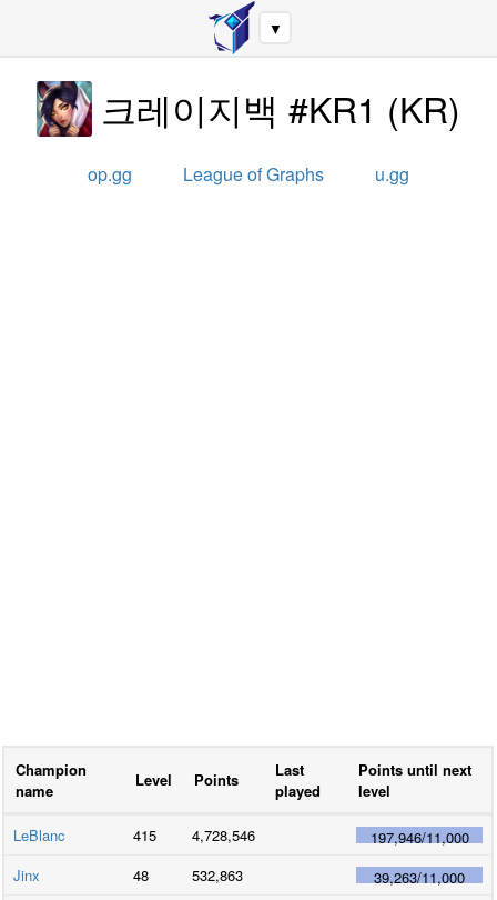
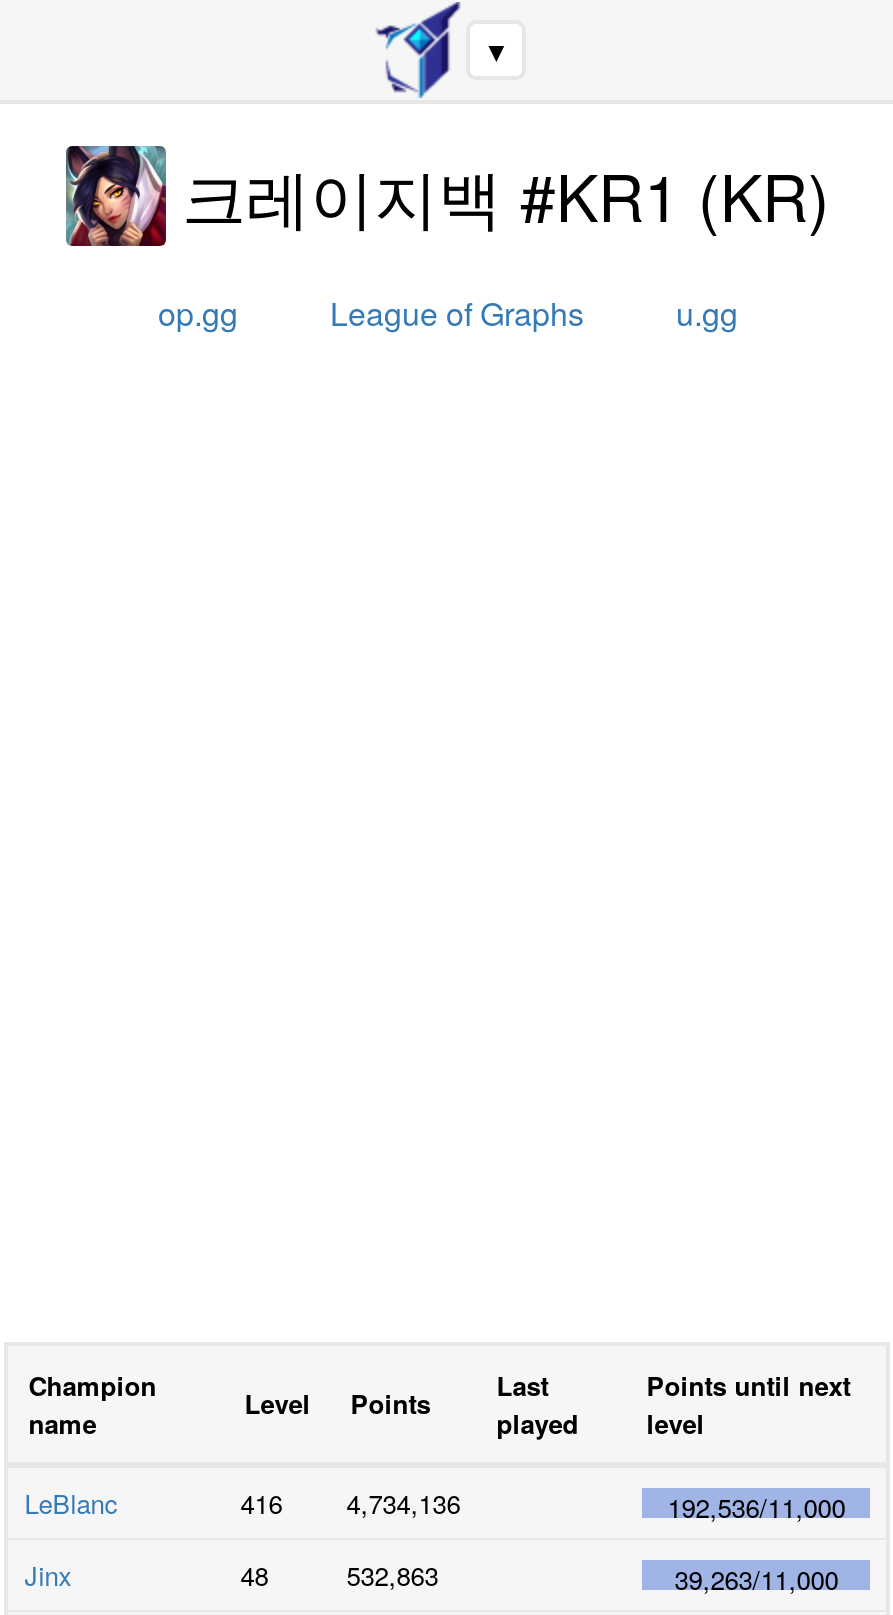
[133,824,157,845] 415 -> [240,1484,282,1522] 416
[192,824,255,845] 4,728,546 -> [346,1484,460,1522] 4,734,136
[370,827,469,848] 197,946/11,000 -> [668,1488,846,1526] 192,536/11,000

